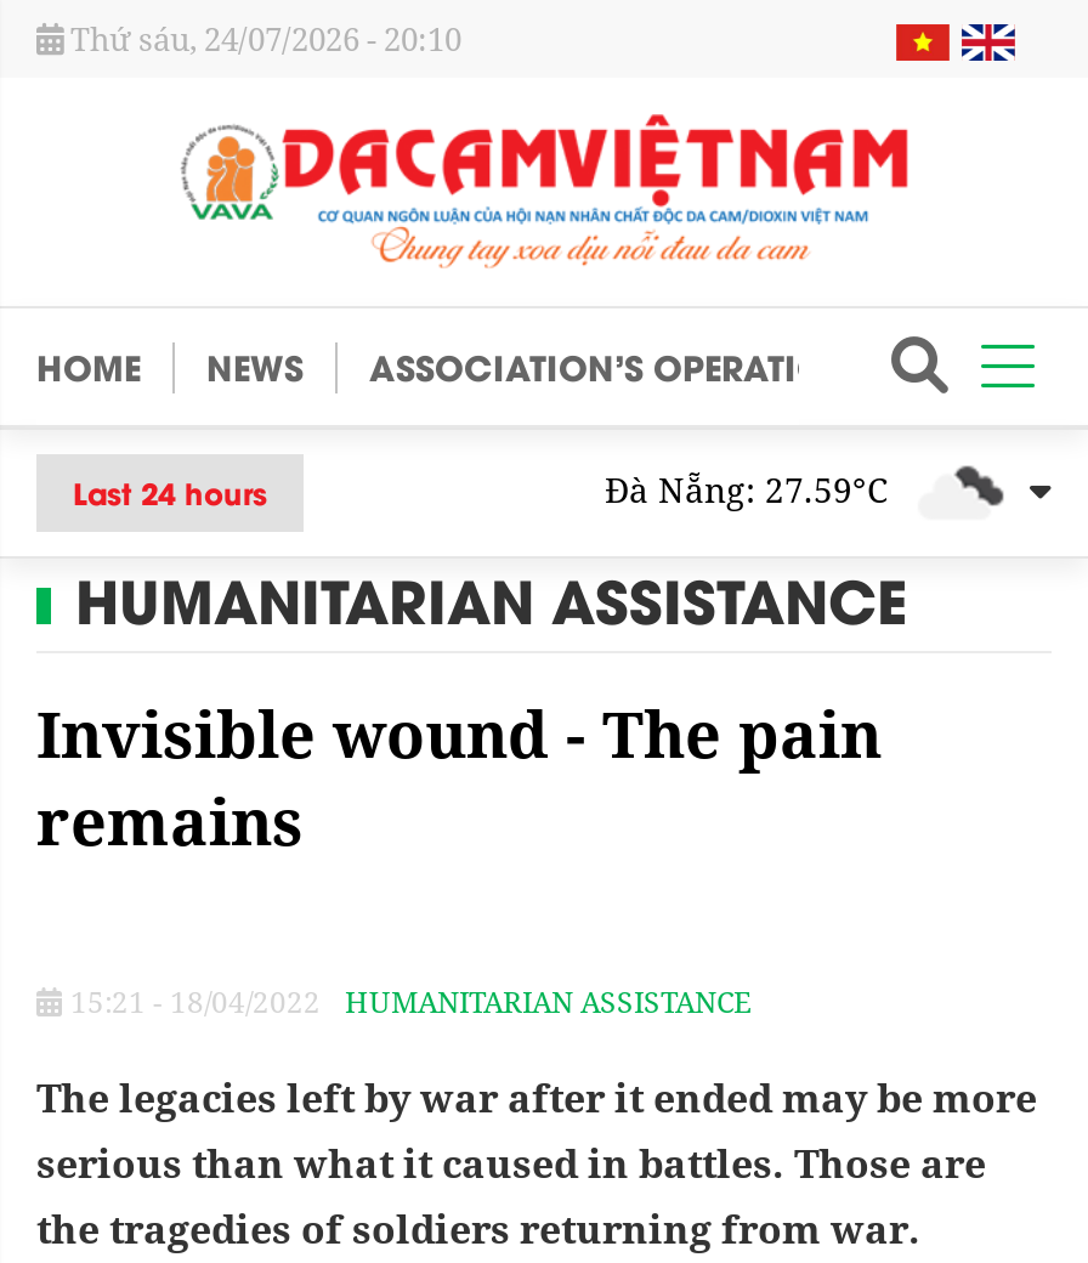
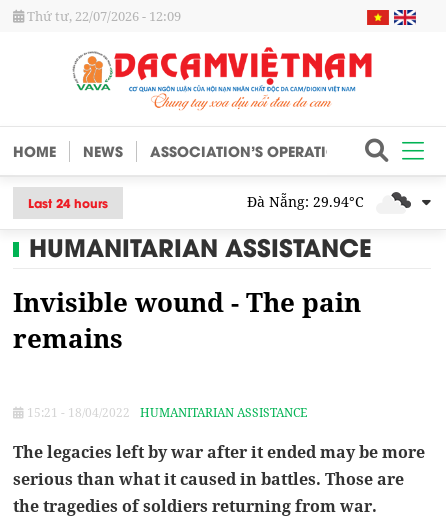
[70,17,461,61] Thứ sáu, 24/07/2026 - 20:10 -> [27,7,181,25] Thứ tư, 22/07/2026 - 12:09
[605,467,899,513] Đà Nẵng: 27.59°C -> [247,192,368,211] Đà Nẵng: 29.94°C

